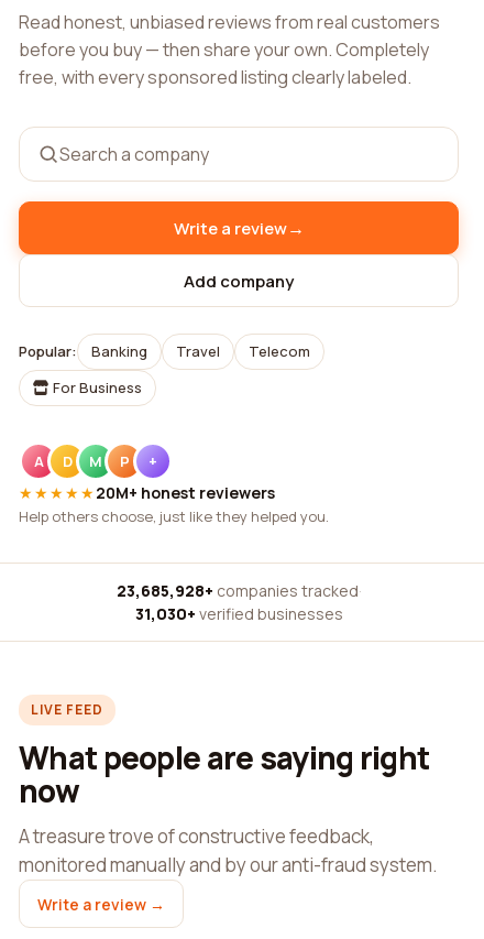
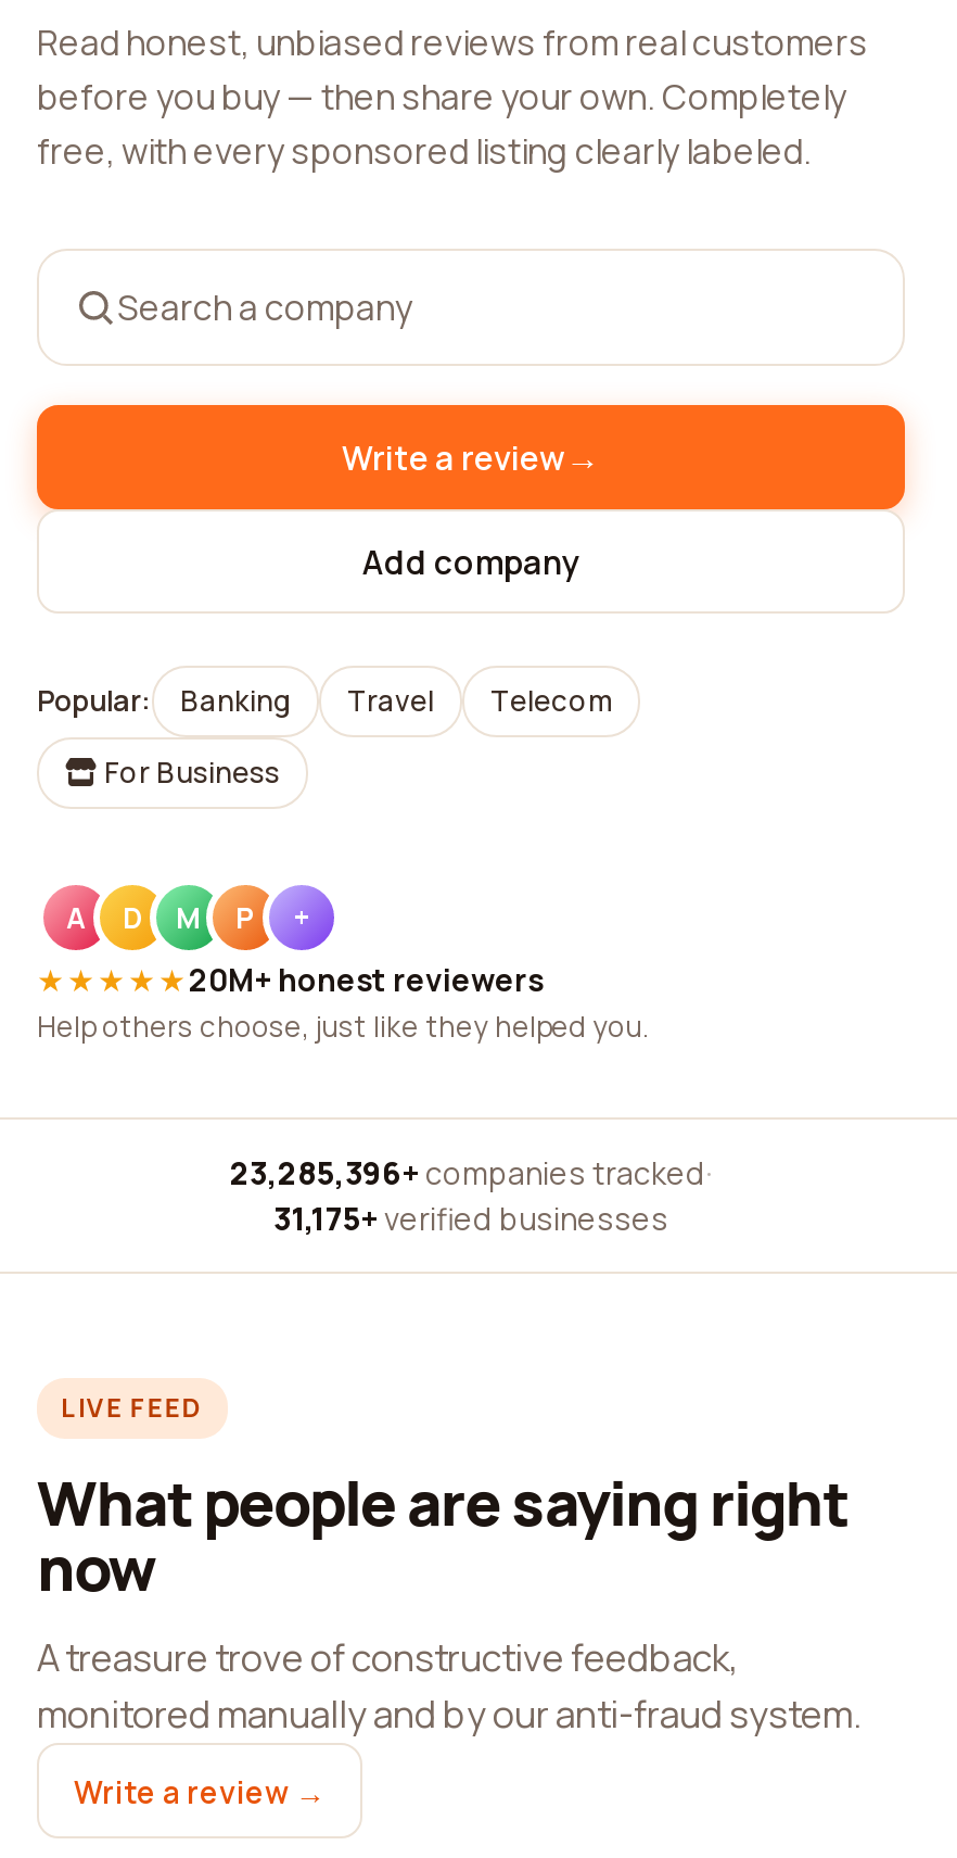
[116,580,361,601] 23,685,928+ companies tracked · -> [230,1152,712,1193] 23,285,396+ companies tracked ·
[135,603,343,624] 31,030+ verified businesses -> [273,1198,668,1239] 31,175+ verified businesses

